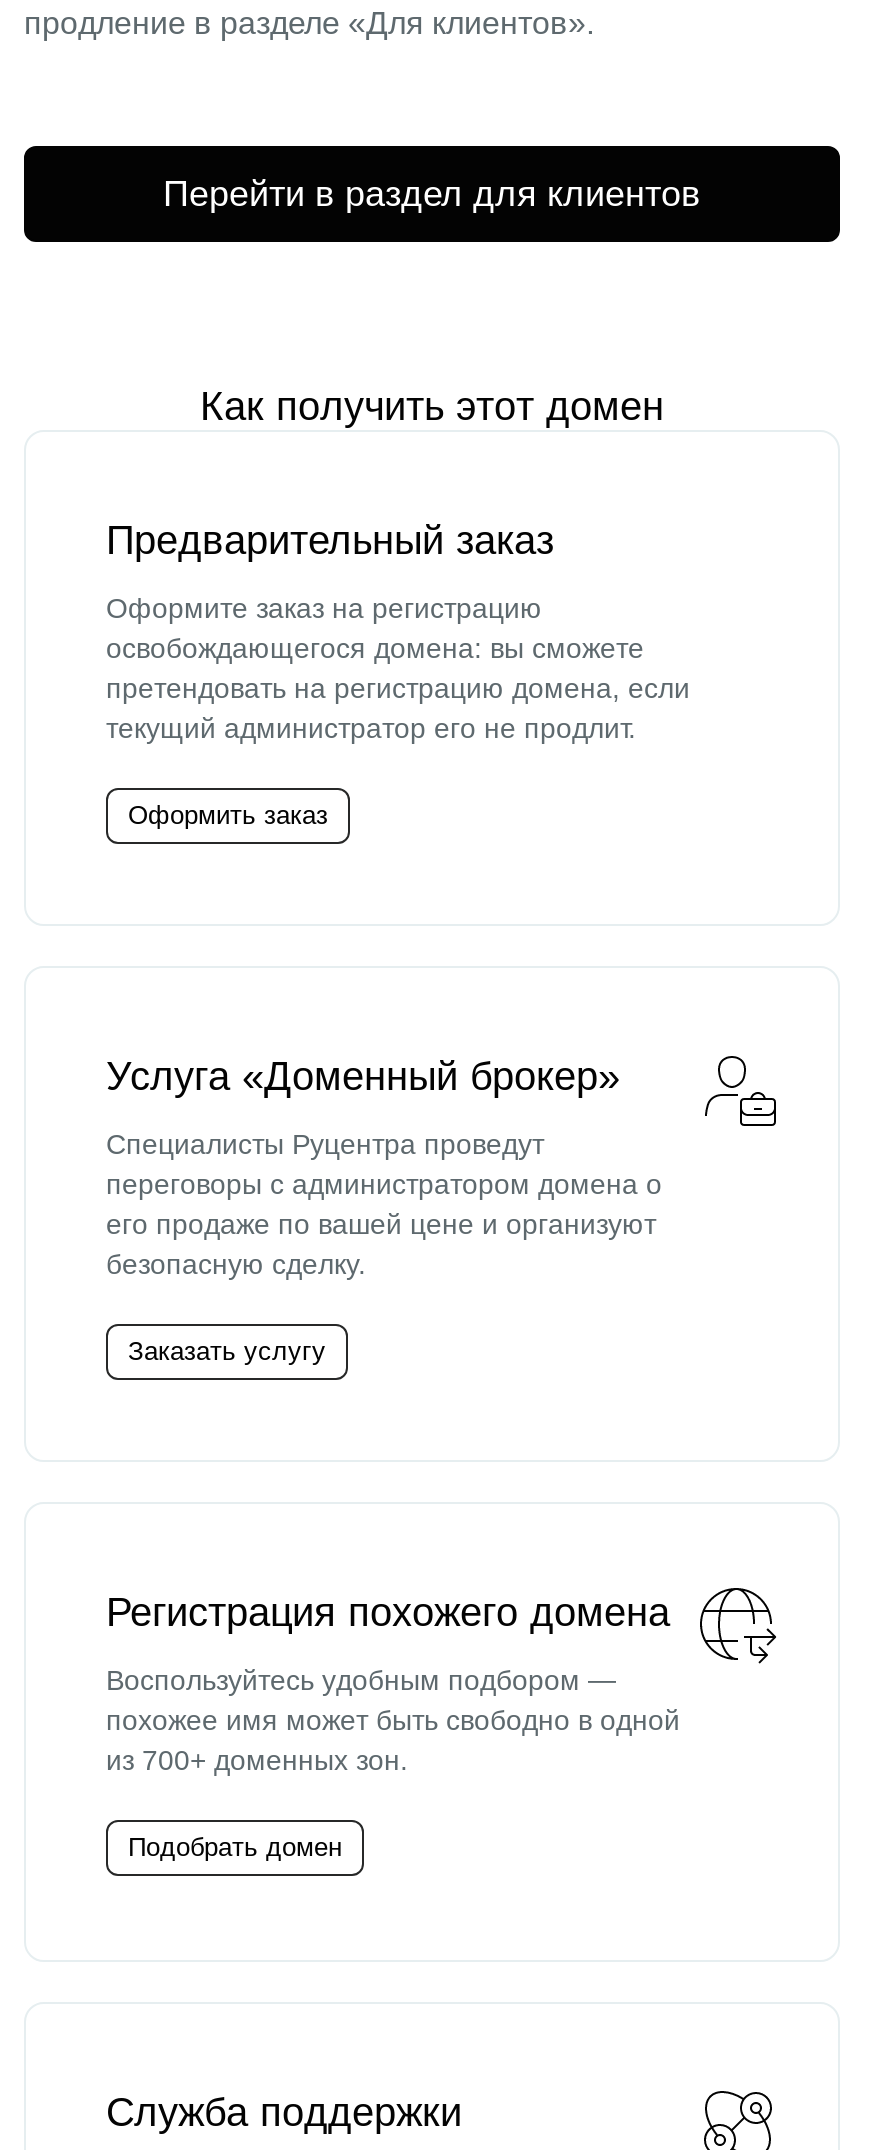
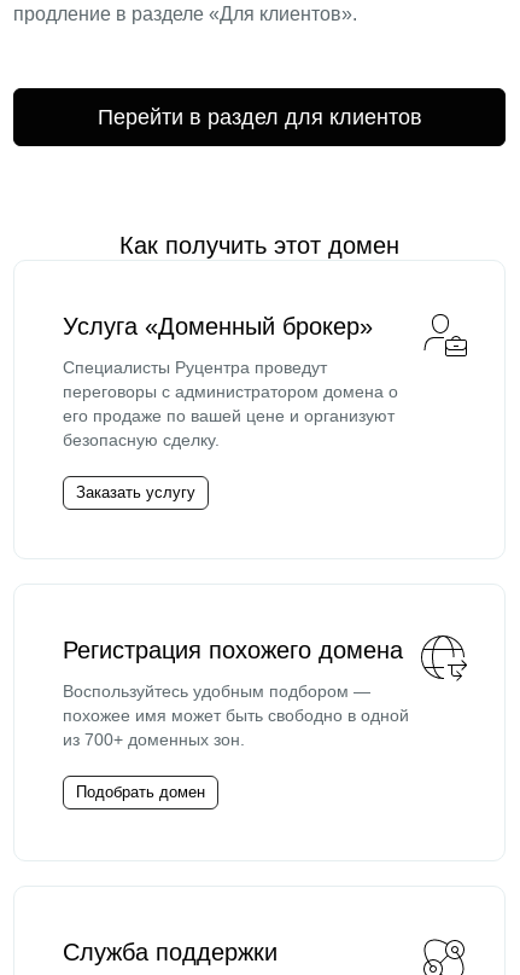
[106,518,690,830] Предварительный заказ | Оформите заказ на регистрацию | освобождающегося домена: вы сможете | претендовать на регистрацию домена, если | текущий администратор его не продлит. | Оформить заказ -> none

